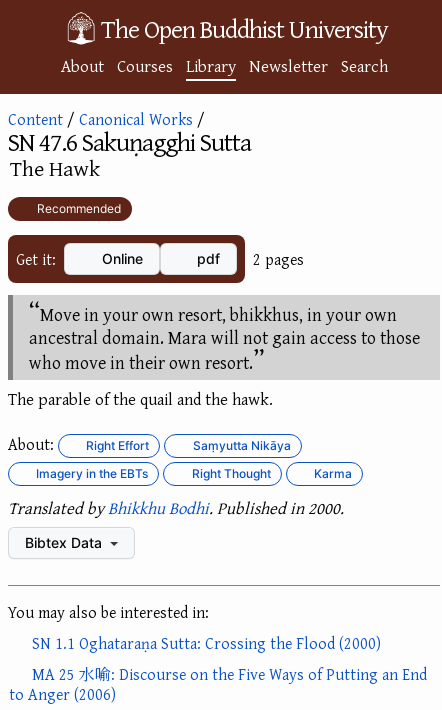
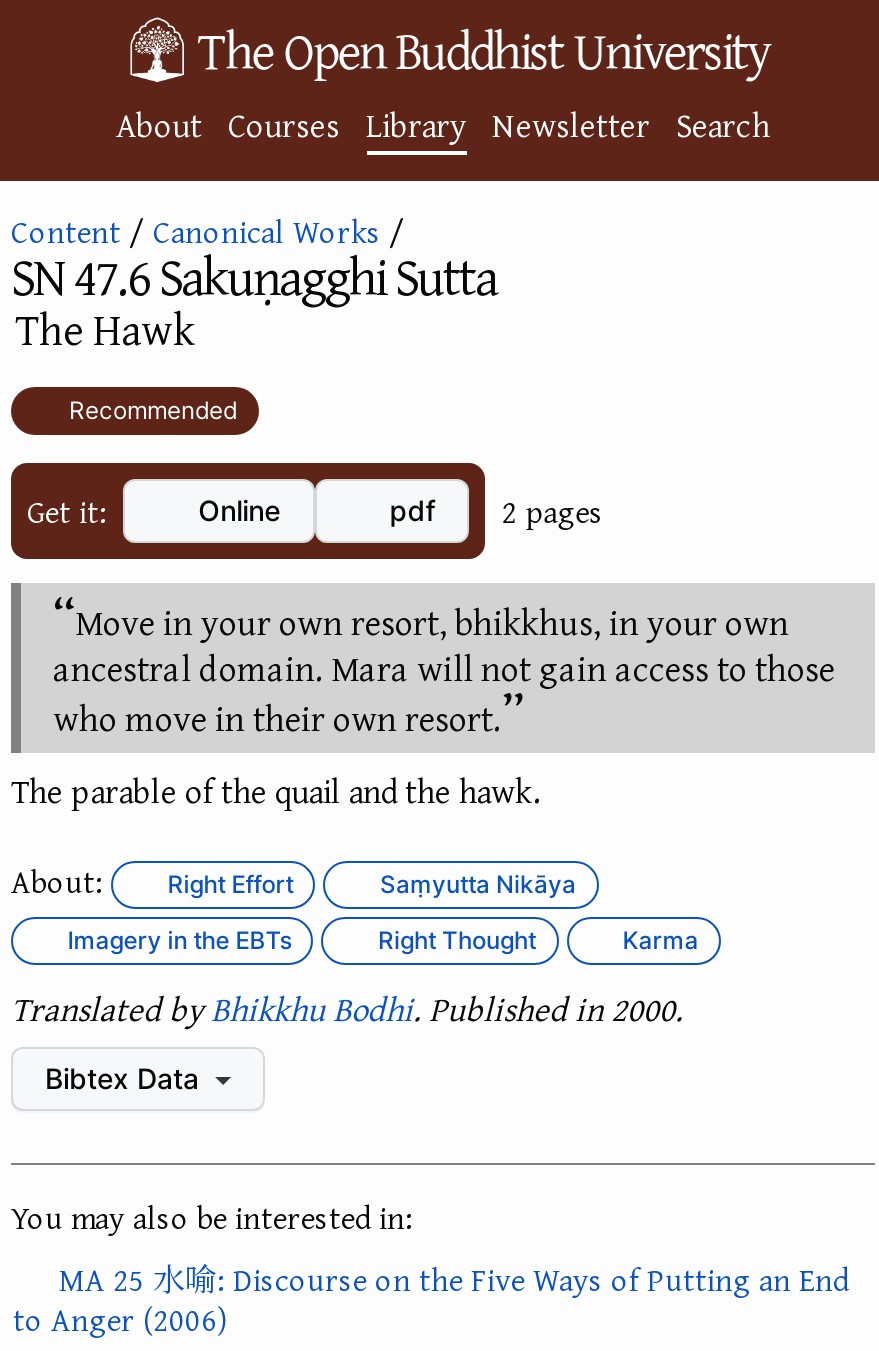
[32,631,381,655] SN 1.1 Oghataraṇa Sutta: Crossing the Flood (2000) -> none

